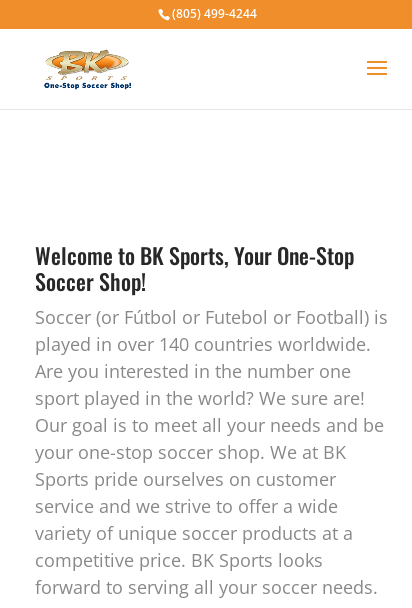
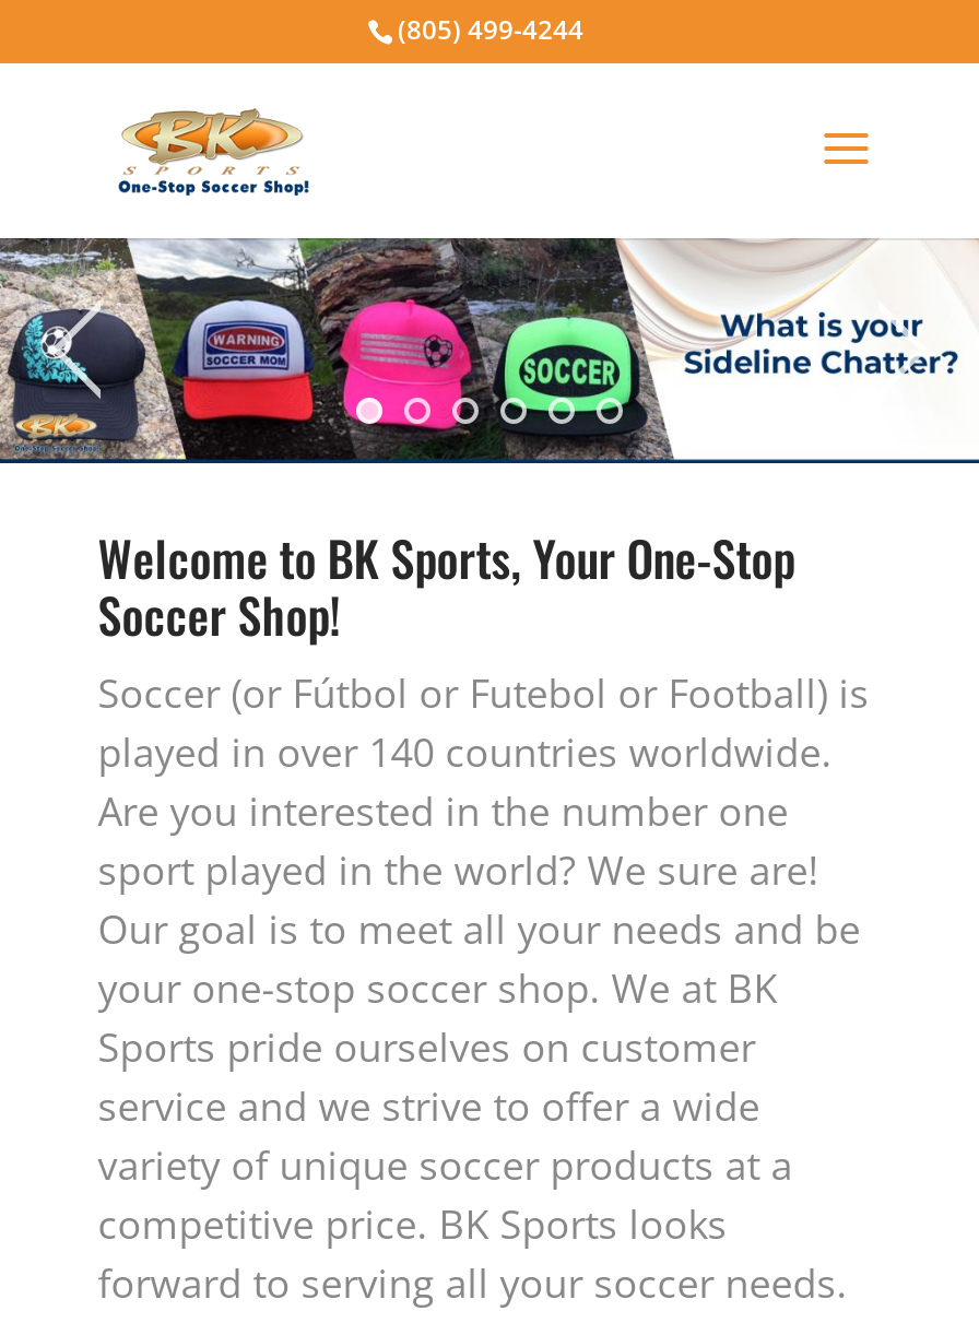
none -> [7,236,972,465] [image]

